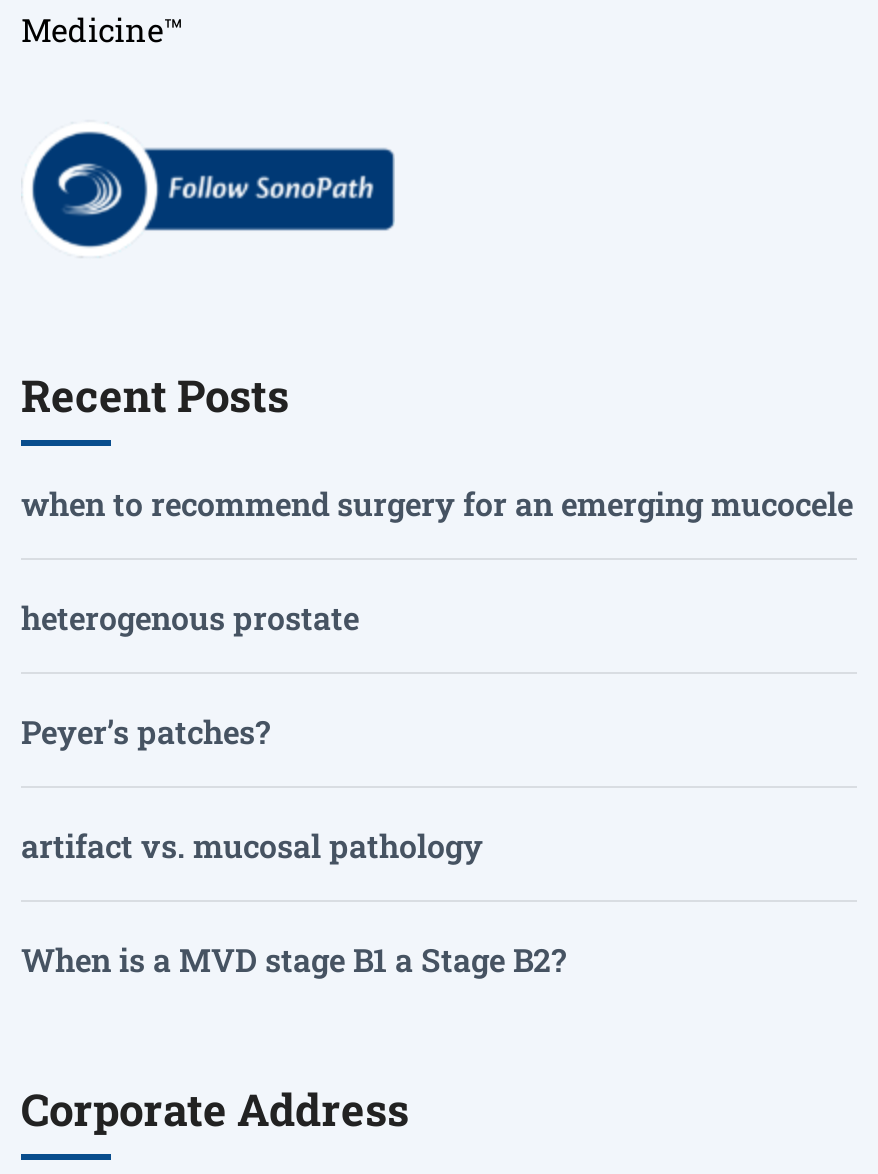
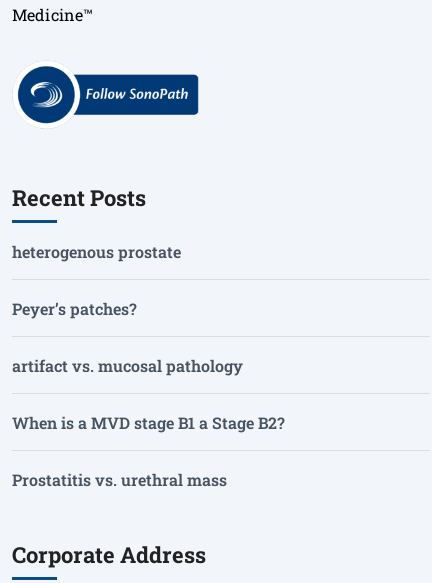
[21,483,853,525] when to recommend surgery for an emerging mucocele -> none
moved [21,597,567,981] -> [12,241,285,433]: heterogenous prostate | Peyer’s patches? | artifact vs. mucosal pathology | When is a MVD stage B1 a Stage B2?
none -> [12,469,227,490] Prostatitis vs. urethral mass

